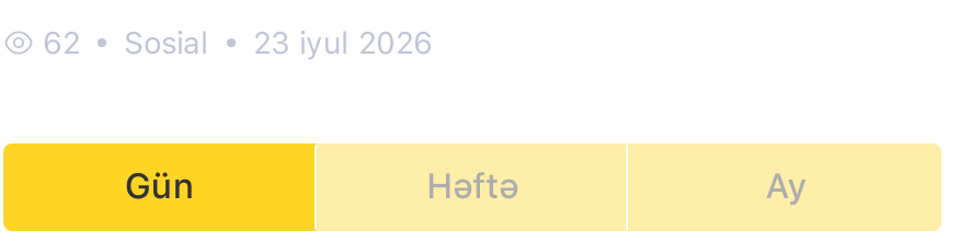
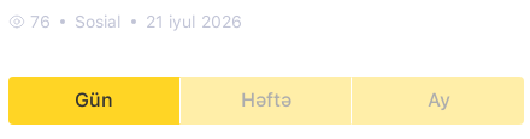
[34,25,89,60] 62 -> [25,12,55,31] 76
[253,25,433,60] 23 iyul 2026 -> [146,12,242,31] 21 iyul 2026

